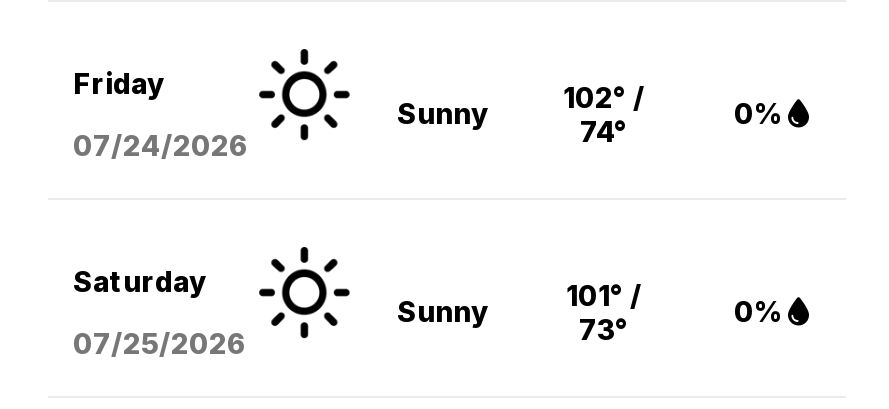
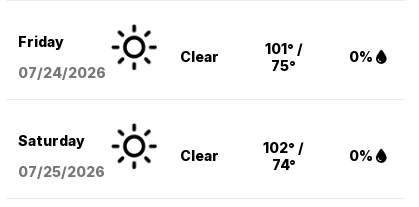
[397,81,645,149] Sunny | 102° / | 74° -> [180,40,303,74] Clear | 101° / | 75°
[397,279,642,347] Sunny | 101° / | 73° -> [180,139,304,173] Clear | 102° / | 74°

